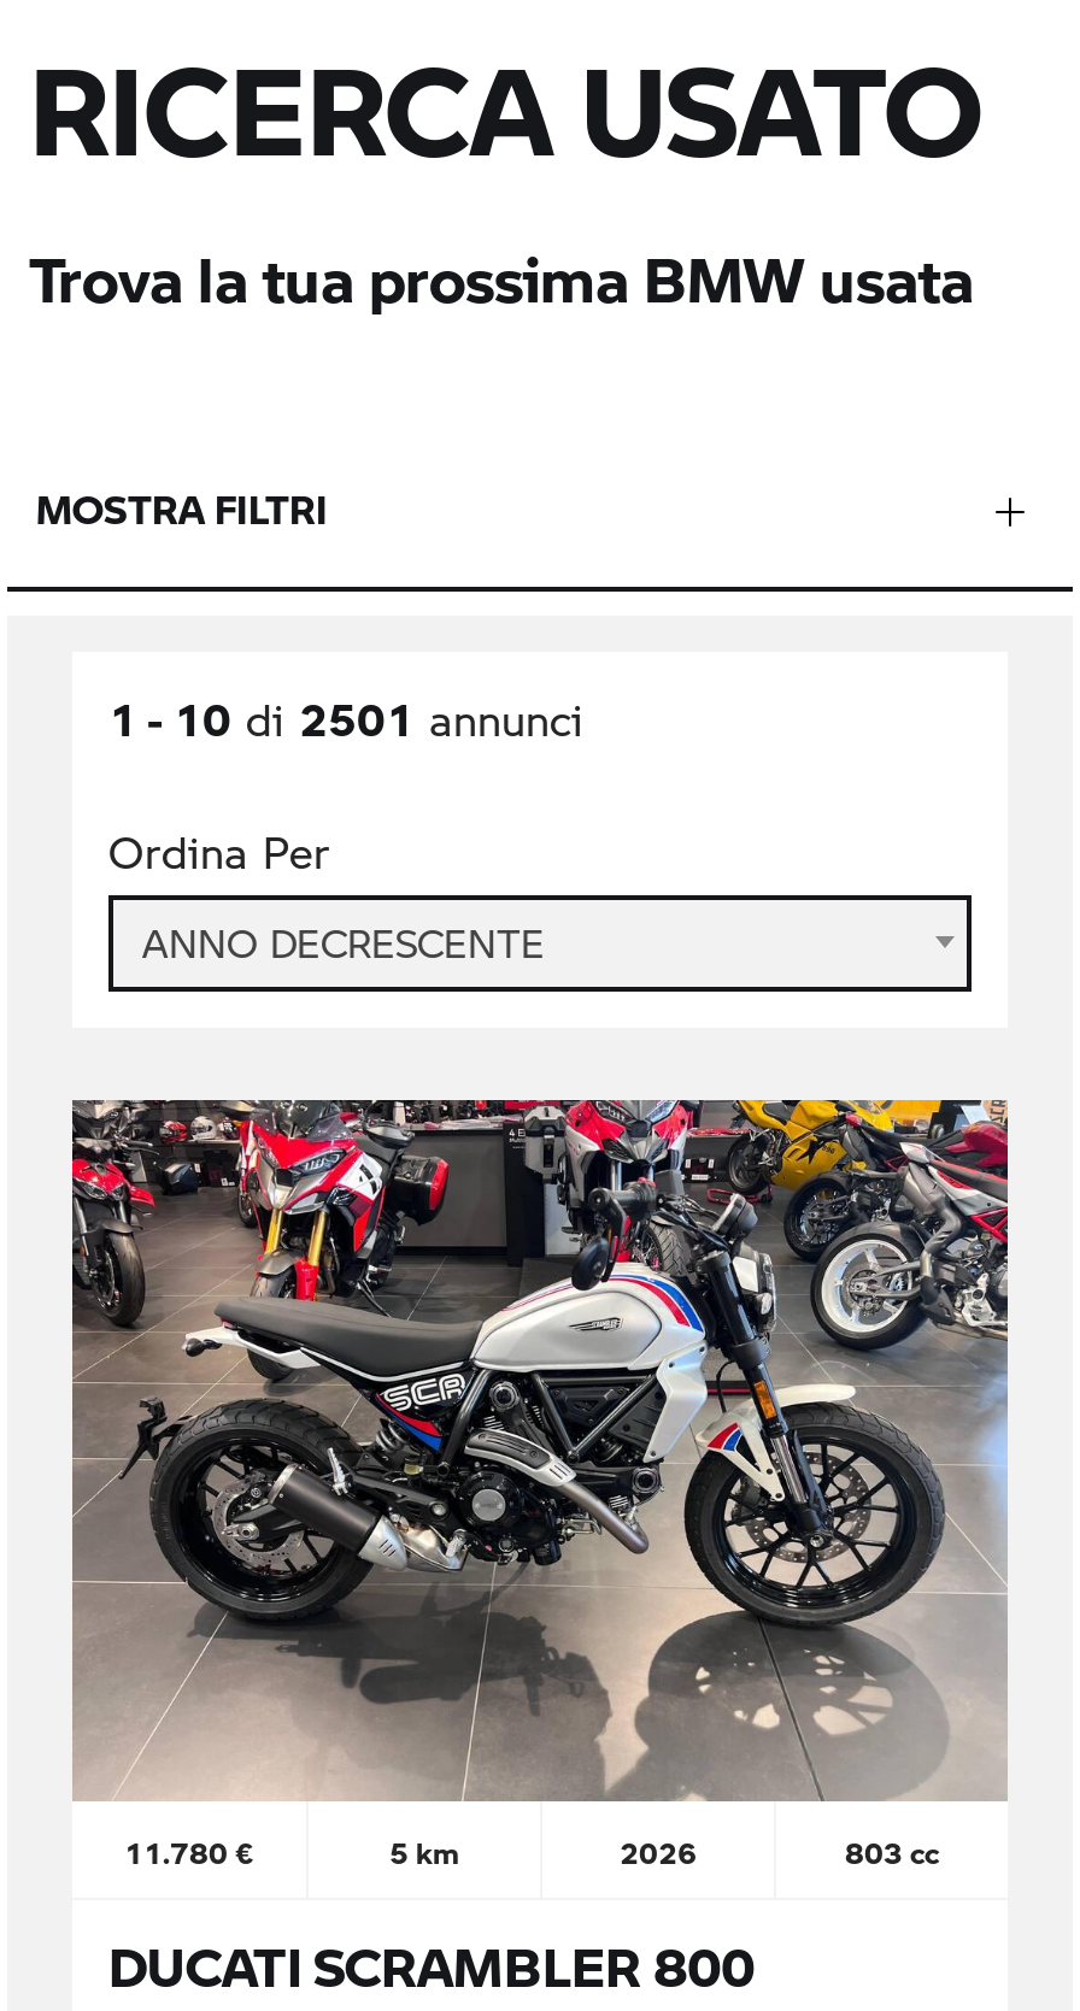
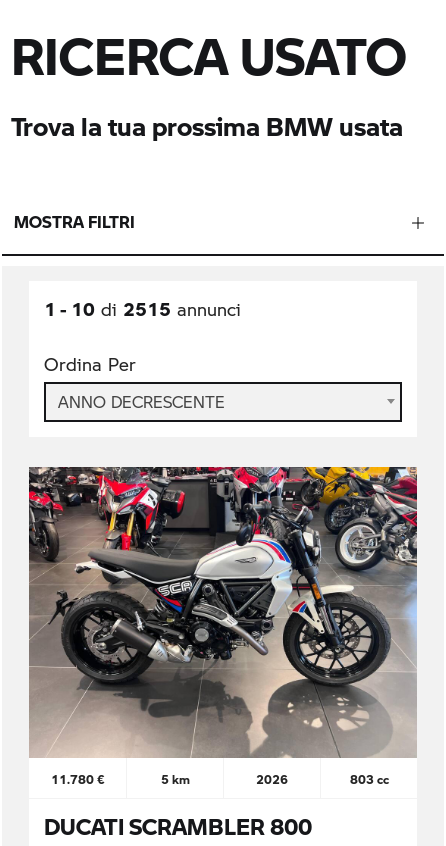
[108,690,583,746] 1 - 10 di 2501 annunci -> [44,297,241,320] 1 - 10 di 2515 annunci

